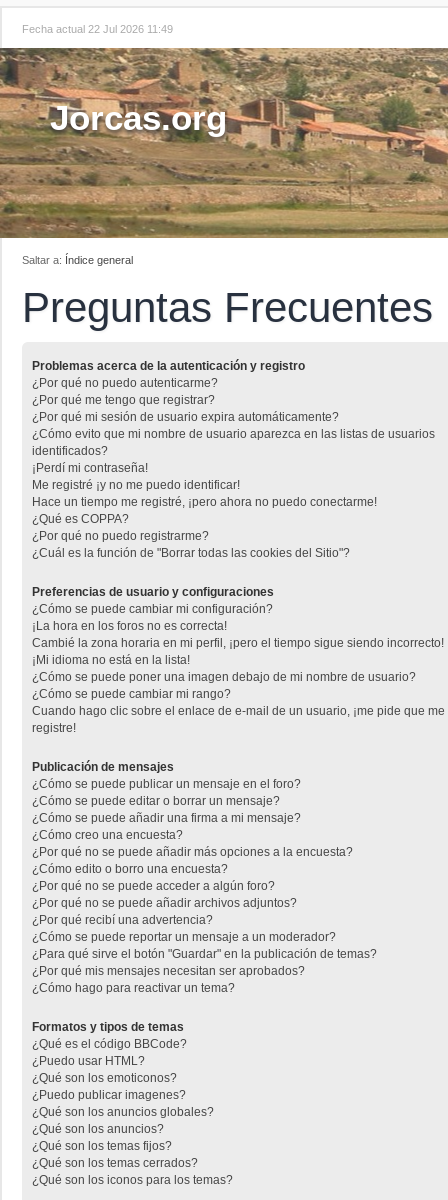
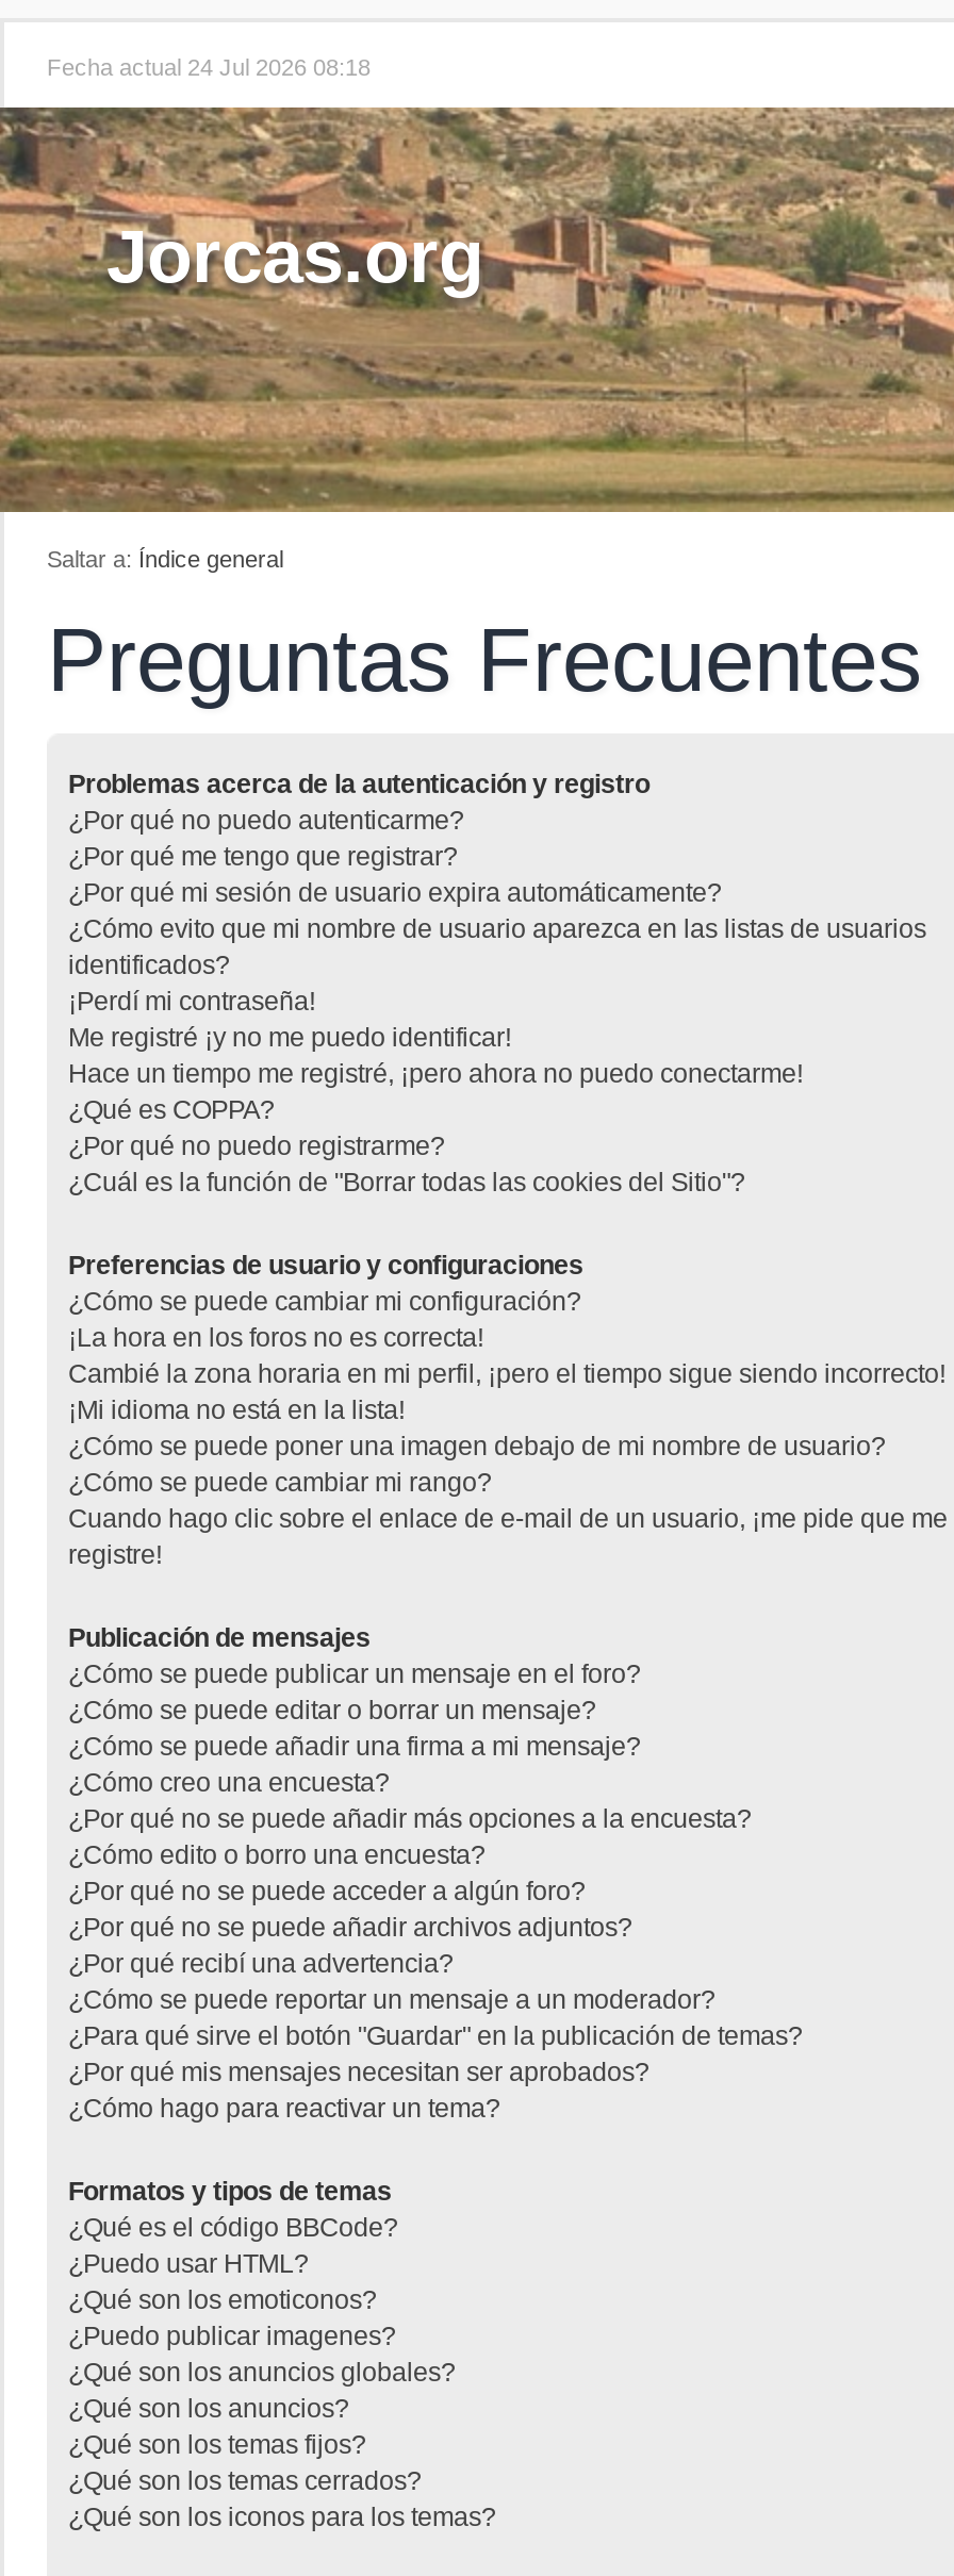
[22,23,173,35] Fecha actual 22 Jul 2026 11:49 -> [47,54,371,80] Fecha actual 24 Jul 2026 08:18

